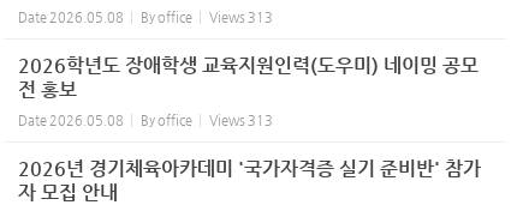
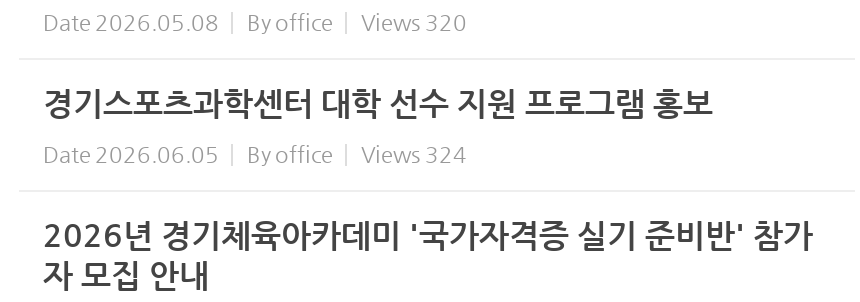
[18,9,273,25] Date 2026.05.08 By office Views 313 -> [43,9,467,35] Date 2026.05.08 By office Views 320
[18,53,479,100] 2026학년도 장애학생 교육지원인력(도우미) 네이밍 공모 | 전 홍보 -> [43,83,713,121] 경기스포츠과학센터 대학 선수 지원 프로그램 홍보
[18,112,124,128] Date 2026.05.08 -> [43,141,219,167] Date 2026.06.05
[209,112,273,128] Views 313 -> [361,141,467,167] Views 324

